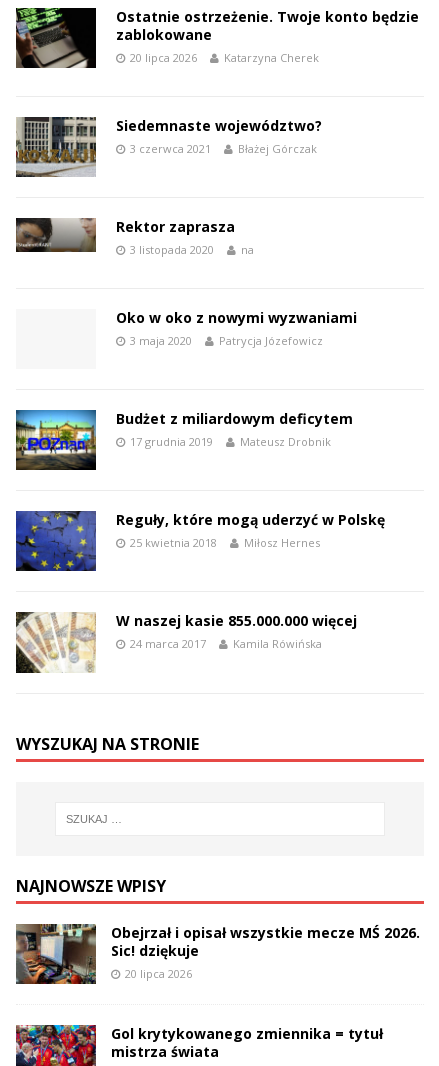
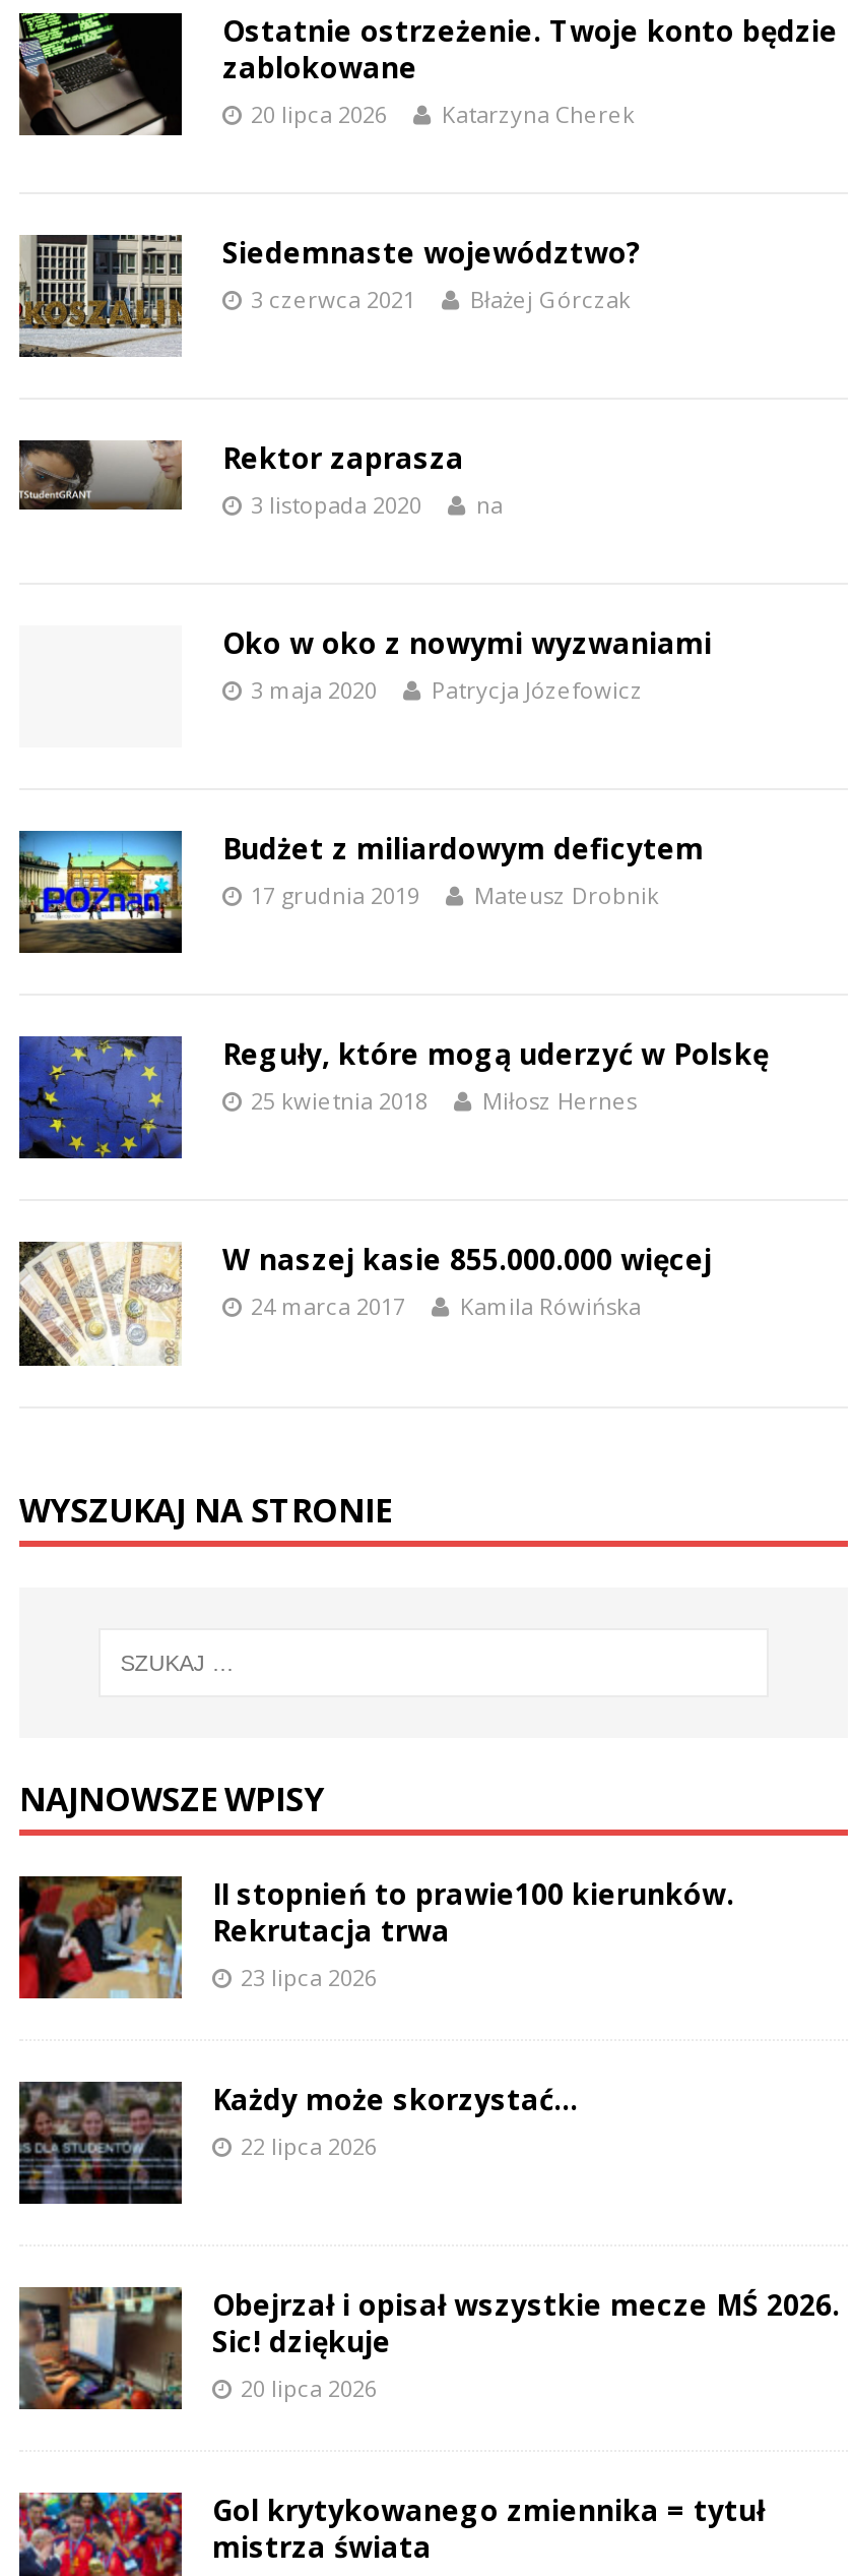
none -> [17,1874,734,2162] [image] | II stopnień to prawie100 kierunków. | Rekrutacja trwa | 23 lipca 2026 | Każdy może skorzystać… | 22 lipca 2026
none -> [17,2080,182,2206] [image]

